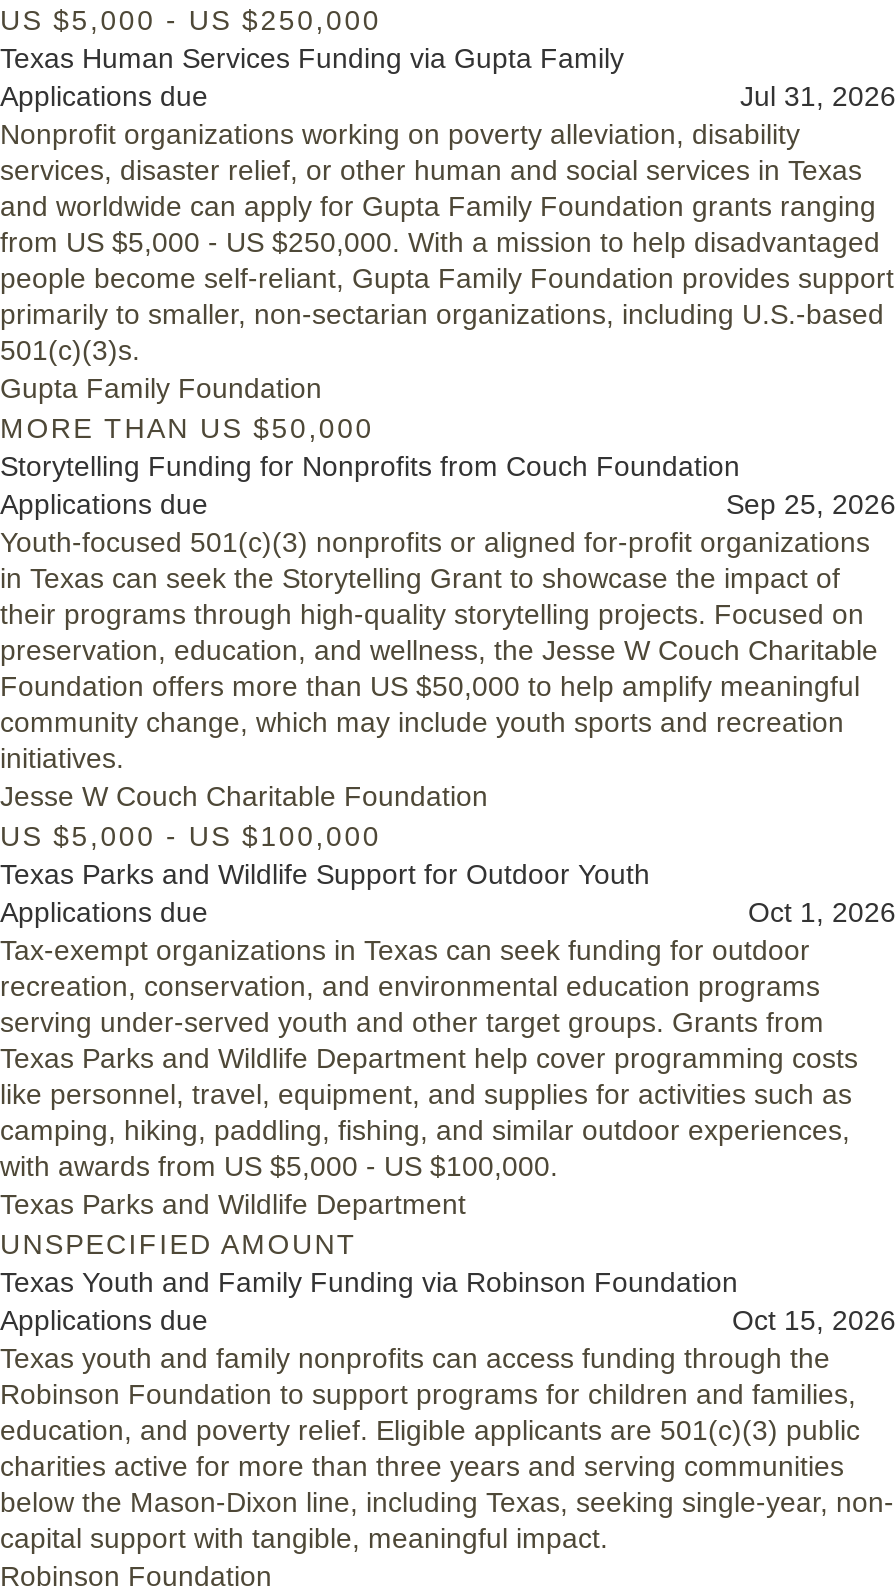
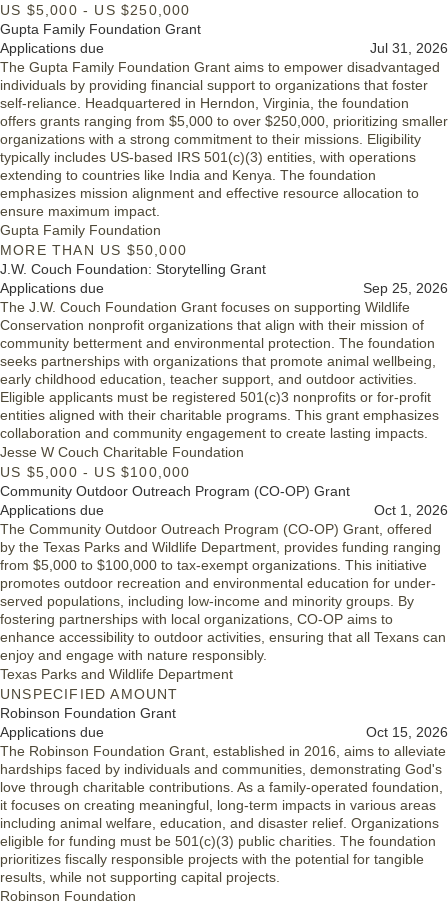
[0,42,624,74] Texas Human Services Funding via Gupta Family -> [0,21,201,37] Gupta Family Foundation Grant
[0,118,894,366] Nonprofit organizations working on poverty alleviation, disability | services, disaster relief, or other human and social services in Texas | and worldwide can apply for Gupta Family Foundation grants ranging | from US $5,000 - US $250,000. With a mission to help disadvantaged | people become self-reliant, Gupta Family Foundation provides support | primarily to smaller, non-sectarian organizations, including U.S.-based | 501(c)(3)s. -> [0,59,448,219] The Gupta Family Foundation Grant aims to empower disadvantaged | individuals by providing financial support to organizations that foster | self-reliance. Headquartered in Herndon, Virginia, the foundation | offers grants ranging from $5,000 to over $250,000, prioritizing smaller | organizations with a strong commitment to their missions. Eligibility | typically includes US-based IRS 501(c)(3) entities, with operations | extending to countries like India and Kenya. The foundation | emphasizes mission alignment and effective resource allocation to | ensure maximum impact.
[0,450,740,482] Storytelling Funding for Nonprofits from Couch Foundation -> [0,261,266,277] J.W. Couch Foundation: Storytelling Grant
[0,526,878,774] Youth-focused 501(c)(3) nonprofits or aligned for-profit organizations | in Texas can seek the Storytelling Grant to showcase the impact of | their programs through high-quality storytelling projects. Focused on | preservation, education, and wellness, the Jesse W Couch Charitable | Foundation offers more than US $50,000 to help amplify meaningful | community change, which may include youth sports and recreation | initiatives. -> [0,299,439,441] The J.W. Couch Foundation Grant focuses on supporting Wildlife | Conservation nonprofit organizations that align with their mission of | community betterment and environmental protection. The foundation | seeks partnerships with organizations that promote animal wellbeing, | early childhood education, teacher support, and outdoor activities. | Eligible applicants must be registered 501(c)3 nonprofits or for-profit | entities aligned with their charitable programs. This grant emphasizes | collaboration and community engagement to create lasting impacts.
[0,858,650,890] Texas Parks and Wildlife Support for Outdoor Youth -> [0,483,350,499] Community Outdoor Outreach Program (CO-OP) Grant
[0,934,858,1182] Tax-exempt organizations in Texas can seek funding for outdoor | recreation, conservation, and environmental education programs | serving under-served youth and other target groups. Grants from | Texas Parks and Wildlife Department help cover programming costs | like personnel, travel, equipment, and supplies for activities such as | camping, hiking, paddling, fishing, and similar outdoor experiences, | with awards from US $5,000 - US $100,000. -> [0,521,446,663] The Community Outdoor Outreach Program (CO-OP) Grant, offered | by the Texas Parks and Wildlife Department, provides funding ranging | from $5,000 to $100,000 to tax-exempt organizations. This initiative | promotes outdoor recreation and environmental education for under- | served populations, including low-income and minority groups. By | fostering partnerships with local organizations, CO-OP aims to | enhance accessibility to outdoor activities, ensuring that all Texans can | enjoy and engage with nature responsibly.
[0,1266,738,1298] Texas Youth and Family Funding via Robinson Foundation -> [0,705,176,721] Robinson Foundation Grant
[0,1342,894,1554] Texas youth and family nonprofits can access funding through the | Robinson Foundation to support programs for children and families, | education, and poverty relief. Eligible applicants are 501(c)(3) public | charities active for more than three years and serving communities | below the Mason-Dixon line, including Texas, seeking single-year, non- | capital support with tangible, meaningful impact. -> [0,743,446,885] The Robinson Foundation Grant, established in 2016, aims to alleviate | hardships faced by individuals and communities, demonstrating God's | love through charitable contributions. As a family-operated foundation, | it focuses on creating meaningful, long-term impacts in various areas | including animal welfare, education, and disaster relief. Organizations | eligible for funding must be 501(c)(3) public charities. The foundation | prioritizes fiscally responsible projects with the potential for tangible | results, while not supporting capital projects.

